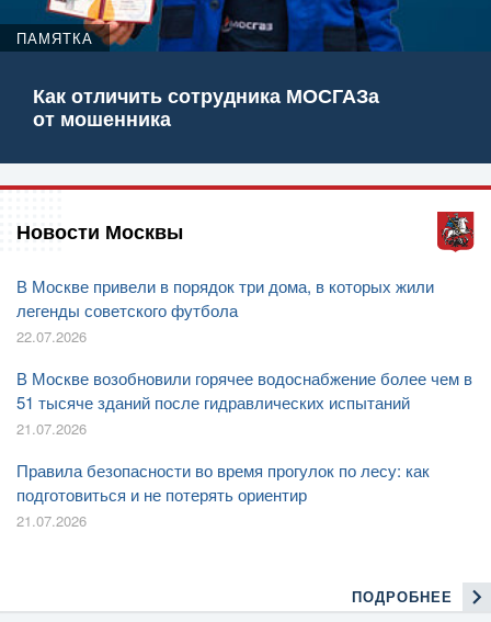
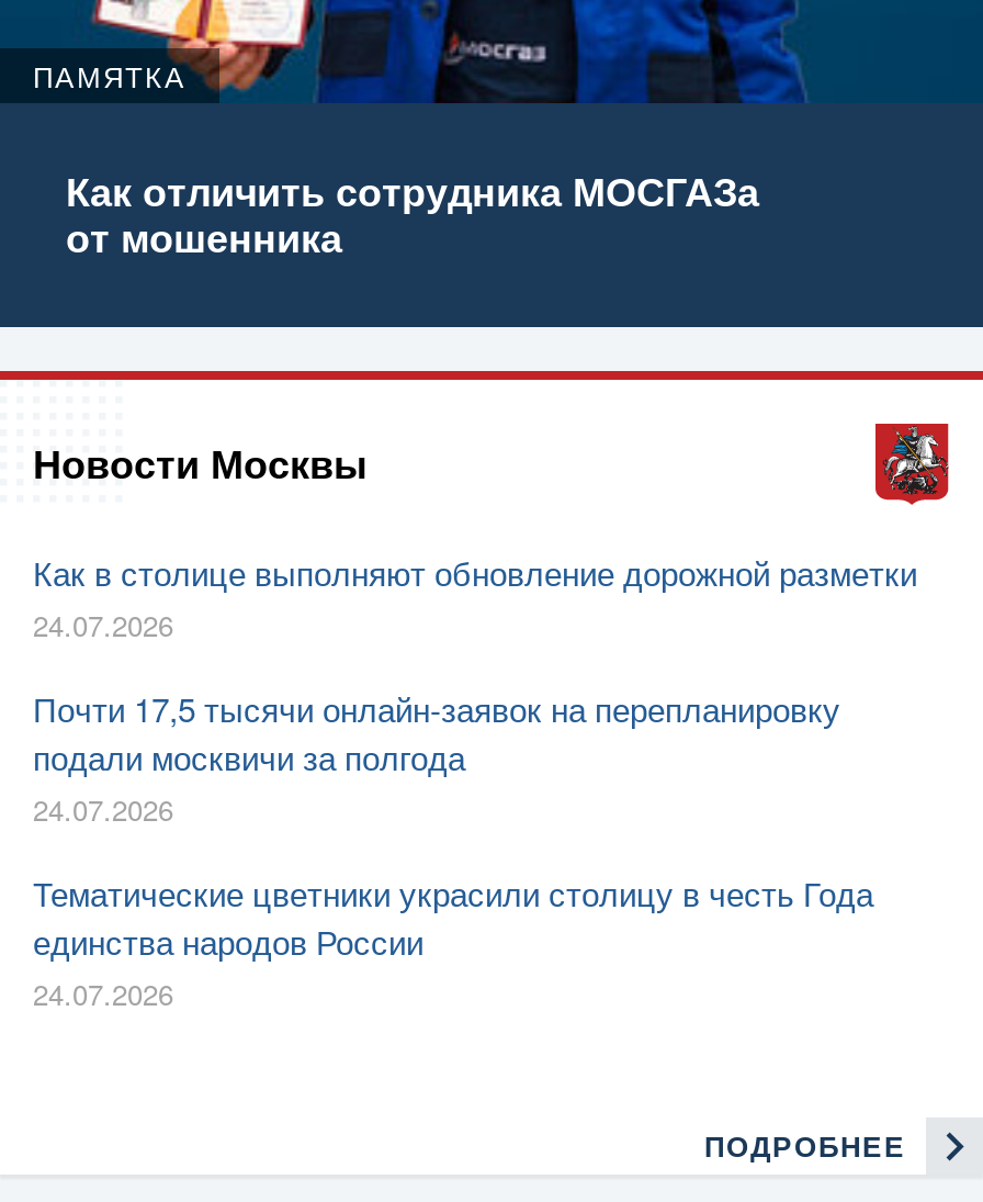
[16,274,434,346] В Москве привели в порядок три дома, в которых жили | легенды советского футбола | 22.07.2026 -> [33,548,917,645] Как в столице выполняют обновление дорожной разметки | 24.07.2026
[16,366,472,438] В Москве возобновили горячее водоснабжение более чем в | 51 тысяче зданий после гидравлических испытаний | 21.07.2026 -> [33,684,840,829] Почти 17,5 тысячи онлайн-заявок на перепланировку | подали москвичи за полгода | 24.07.2026
[16,458,430,531] Правила безопасности во время прогулок по лесу: как | подготовиться и не потерять ориентир | 21.07.2026 -> [33,869,873,1013] Тематические цветники украсили столицу в честь Года | единства народов России | 24.07.2026

